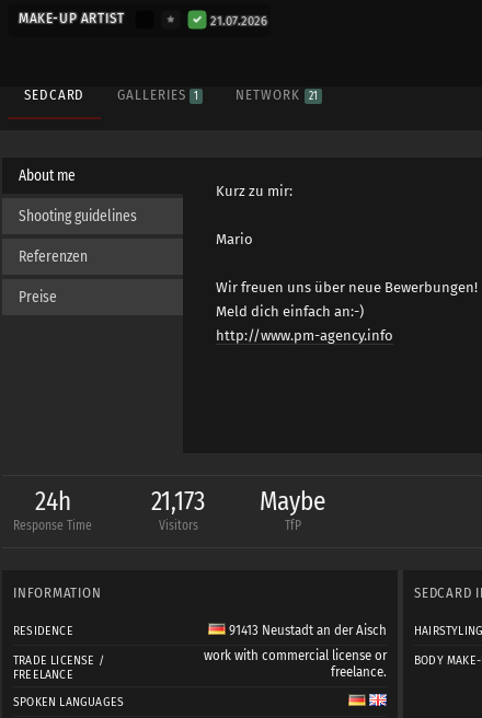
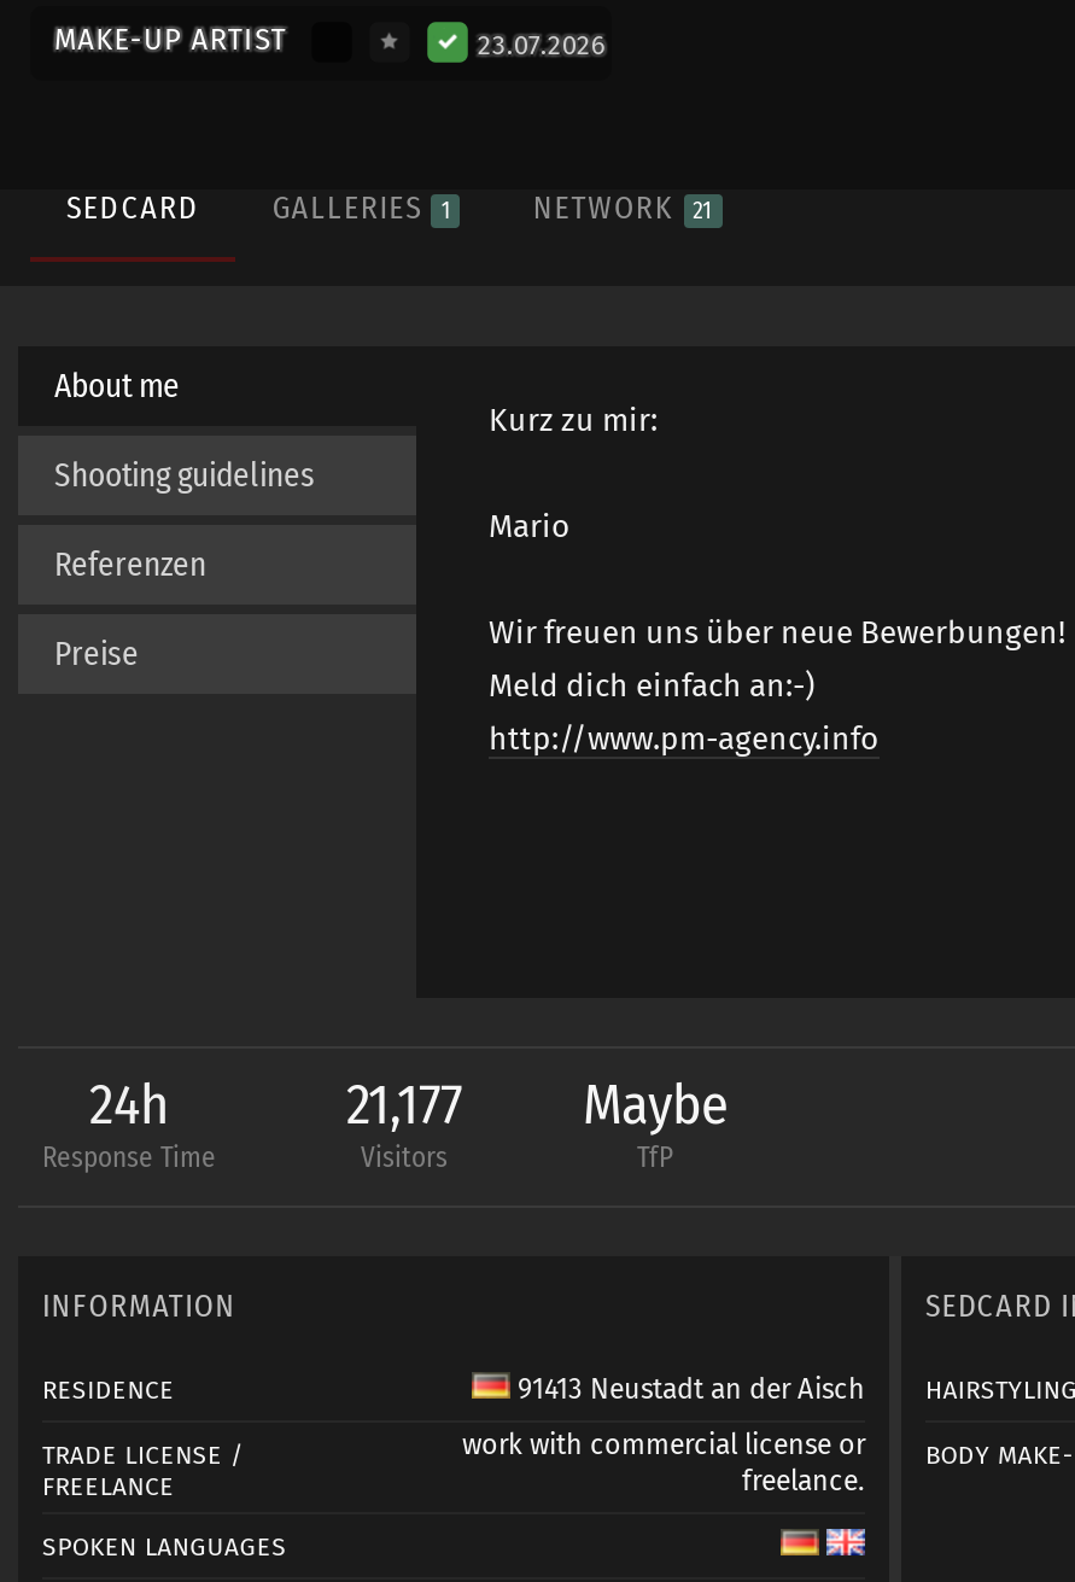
[211,14,268,29] 21.07.2026 -> [477,31,605,62] 23.07.2026
[151,486,325,517] 21,173 Maybe -> [346,1070,728,1138] 21,177 Maybe

